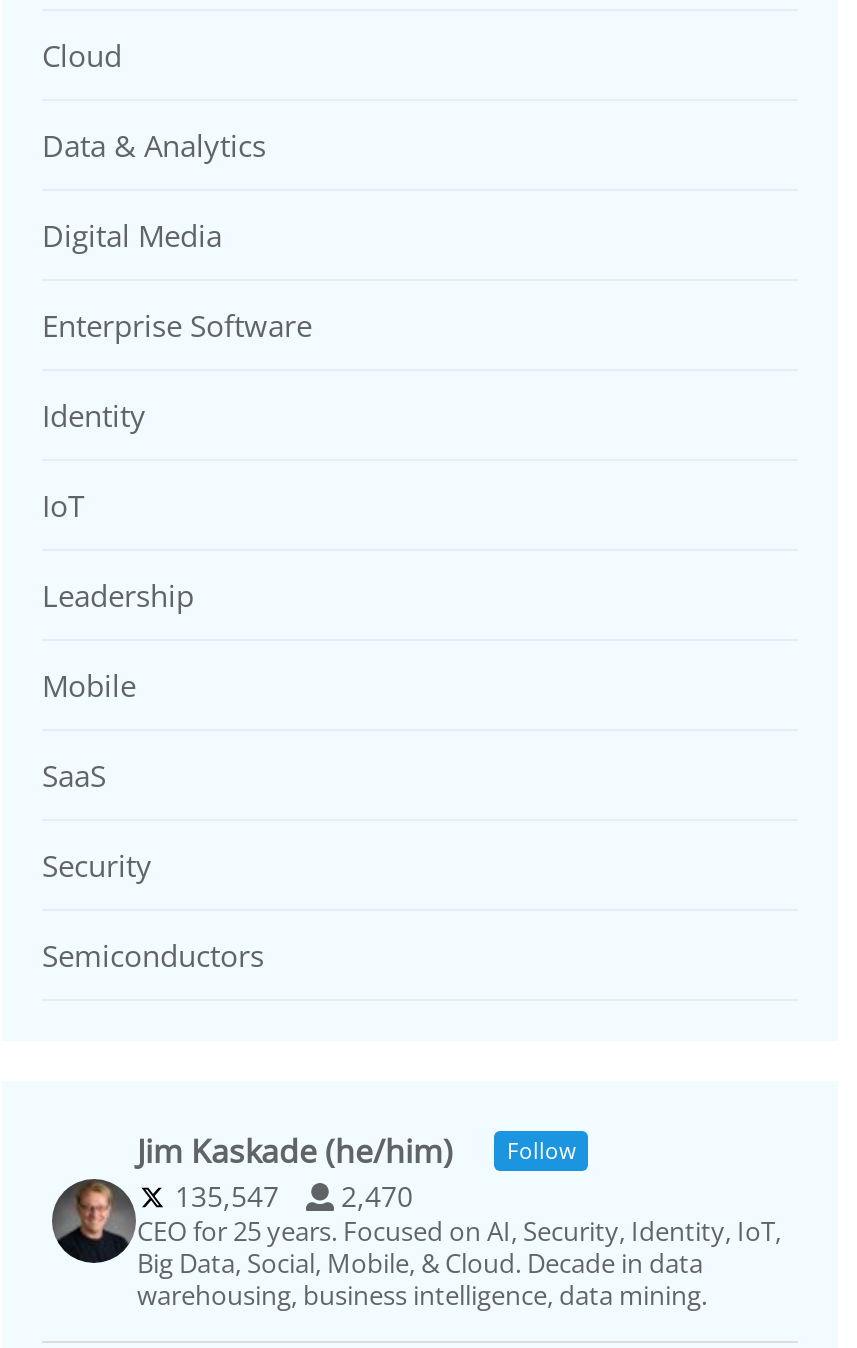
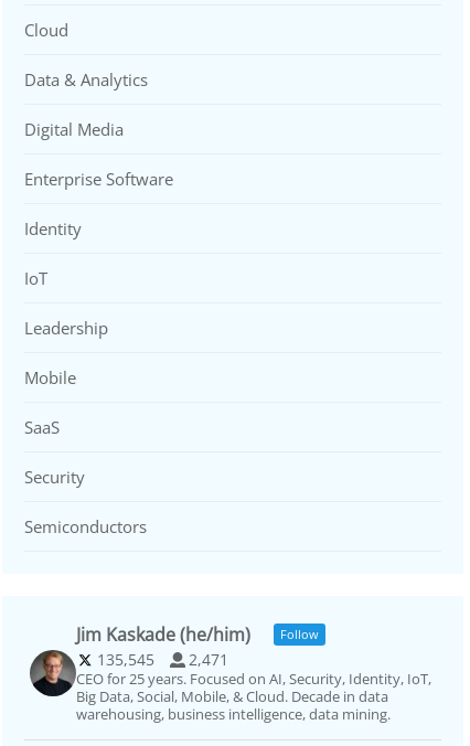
[175,1177,287,1215] 135,547 -> [98,649,159,670] 135,545
[341,1177,413,1215] 2,470 -> [189,649,229,670] 2,471

